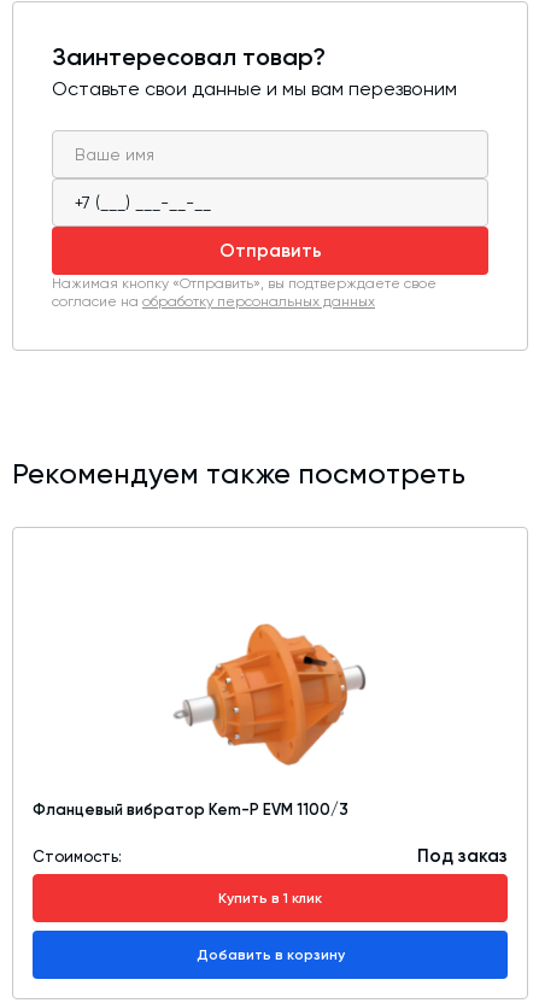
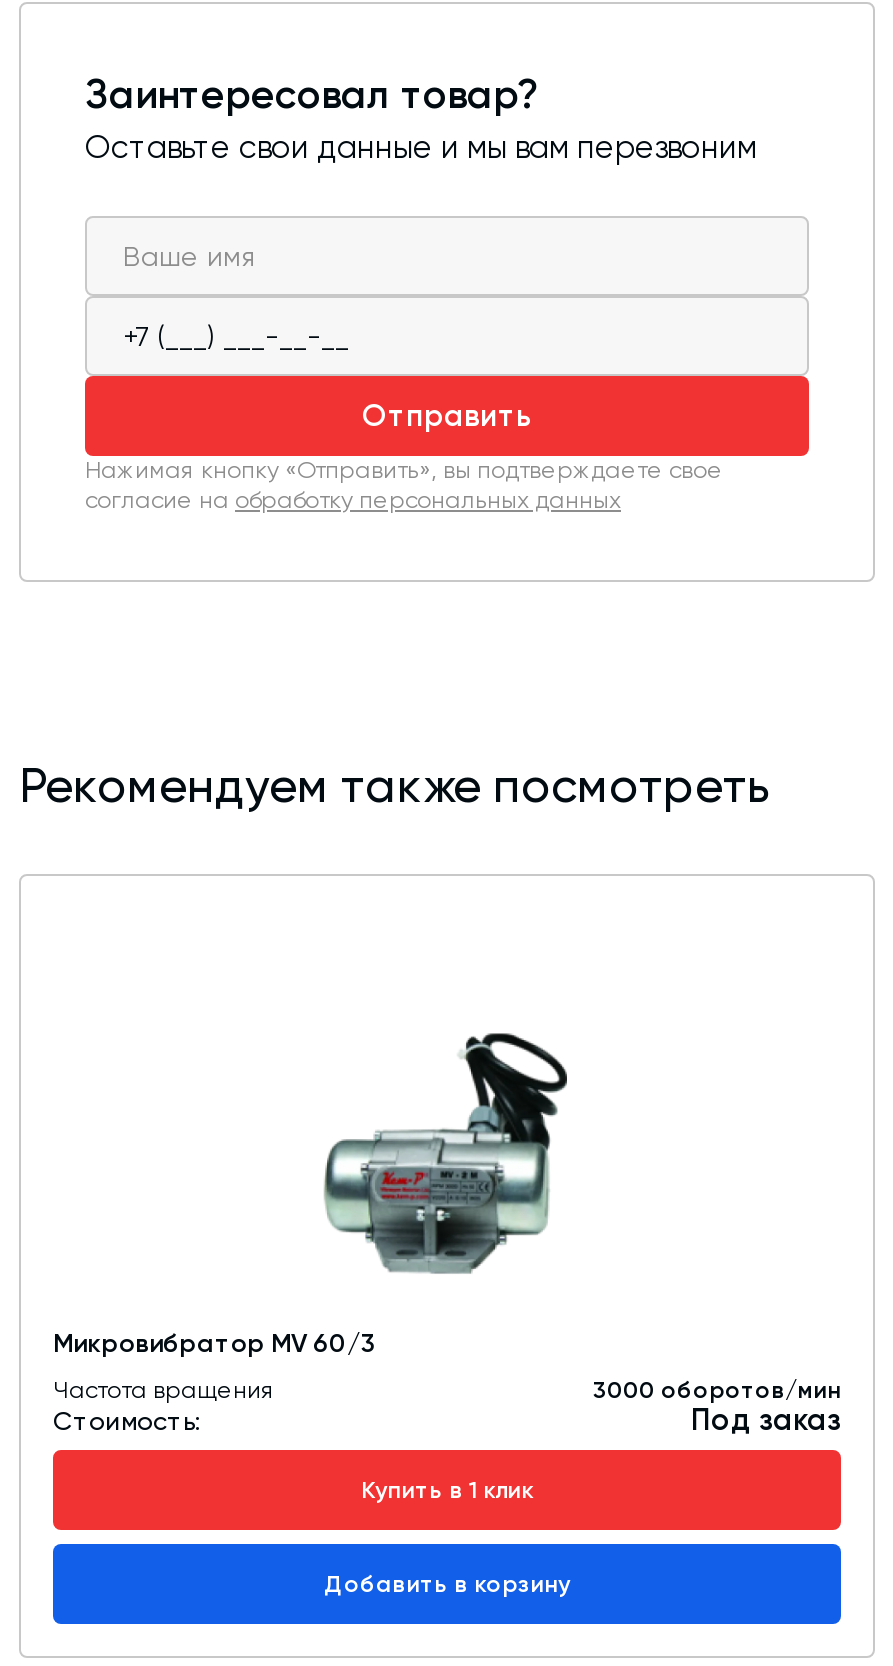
[33,623,367,819] [image] | Фланцевый вибратор Kem-P EVM 1100/3 -> [53,1032,841,1404] [image] | Микровибратор МV 60/3 | Частота вращения | 3000 оборотов/мин

